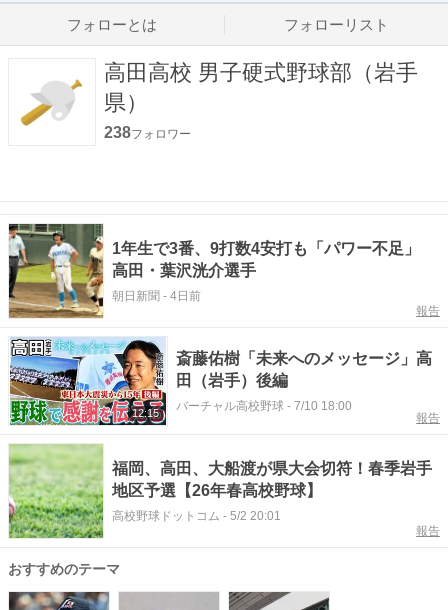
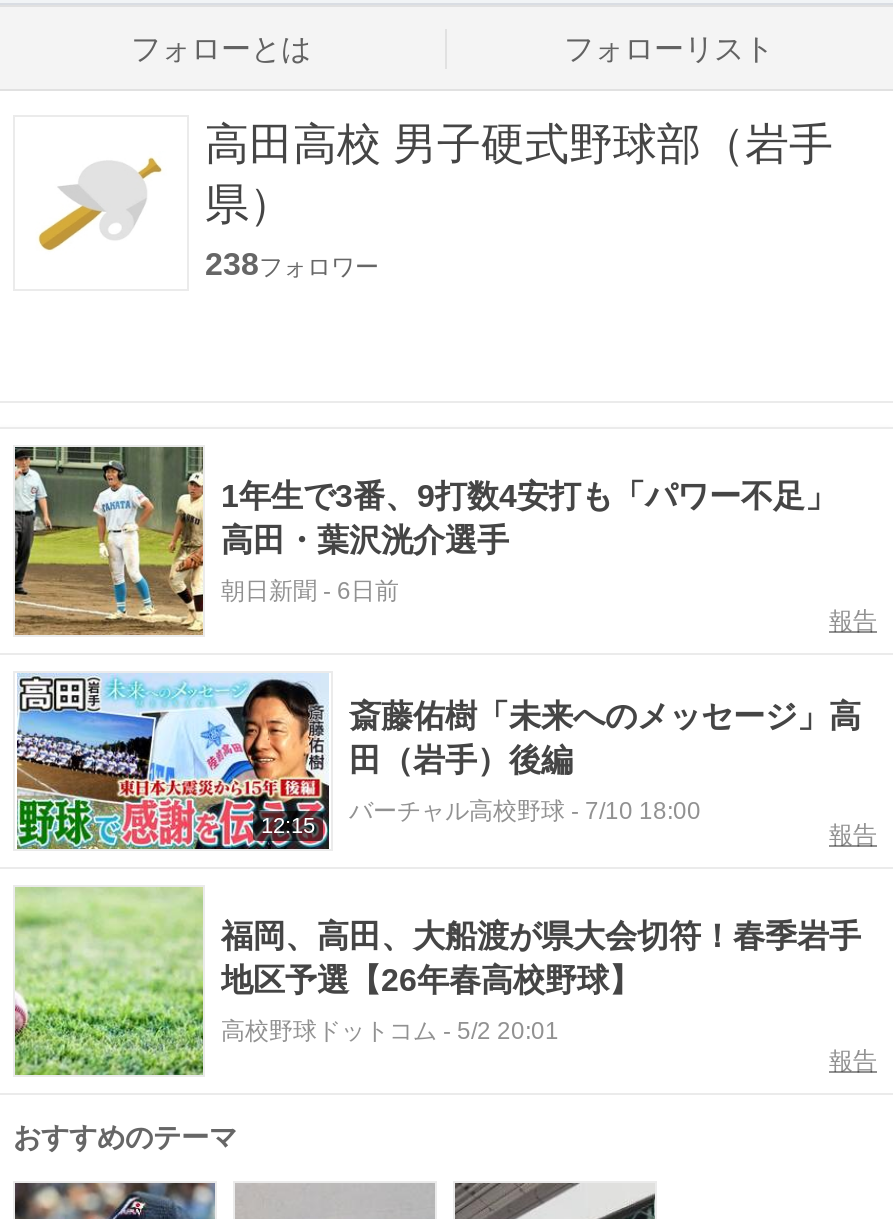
[112,289,201,303] 朝日新聞- 4日前 -> [221,577,399,605] 朝日新聞- 6日前

